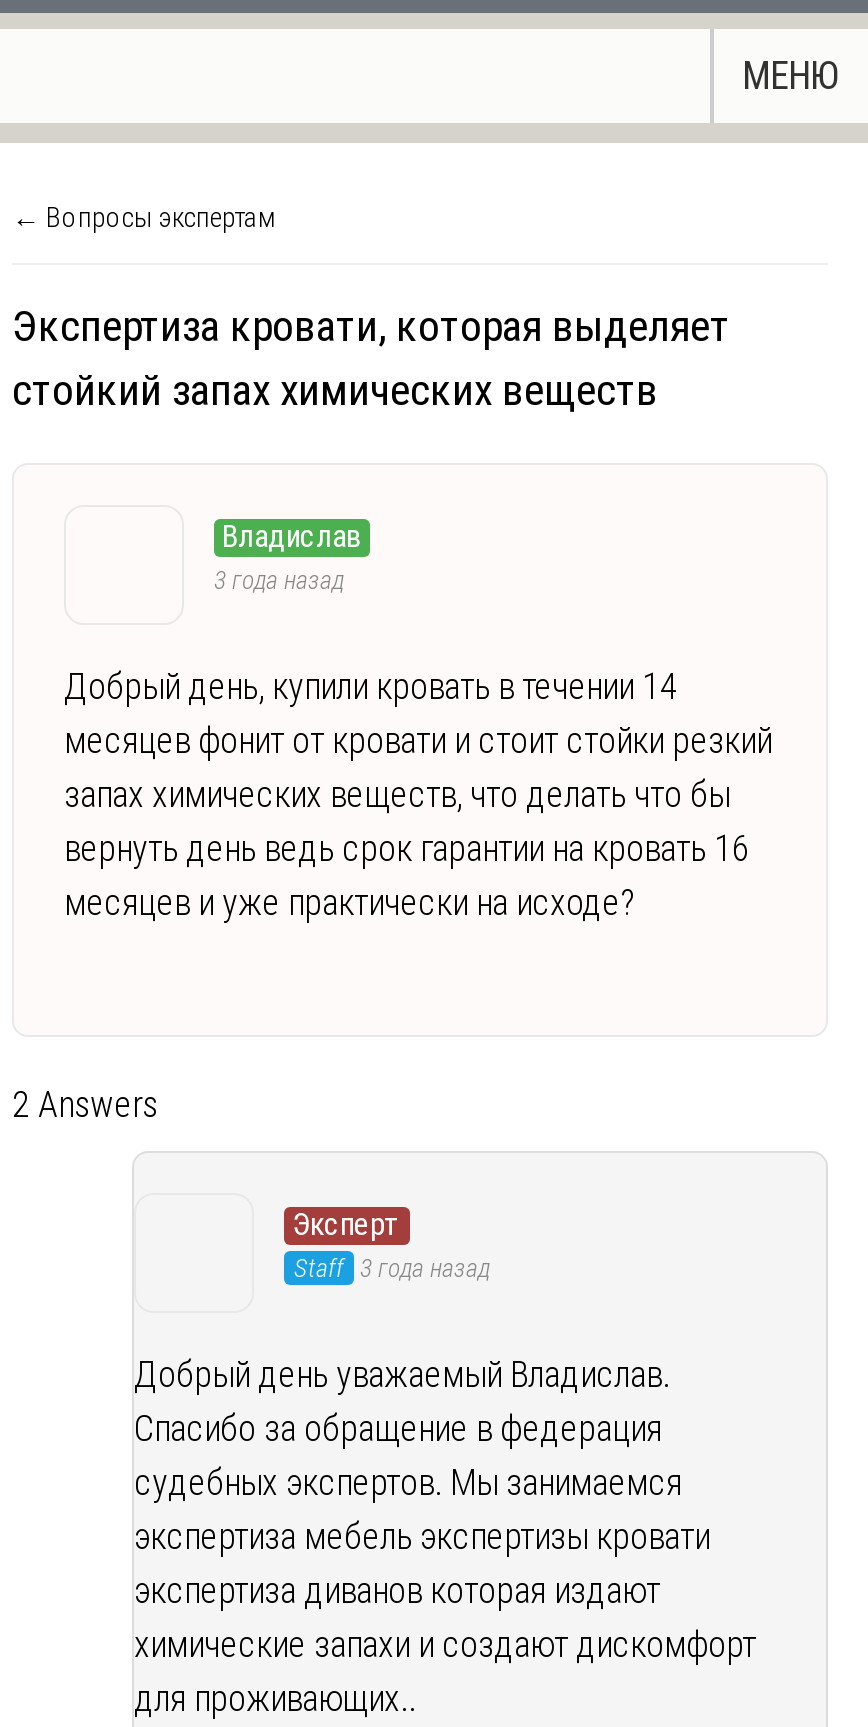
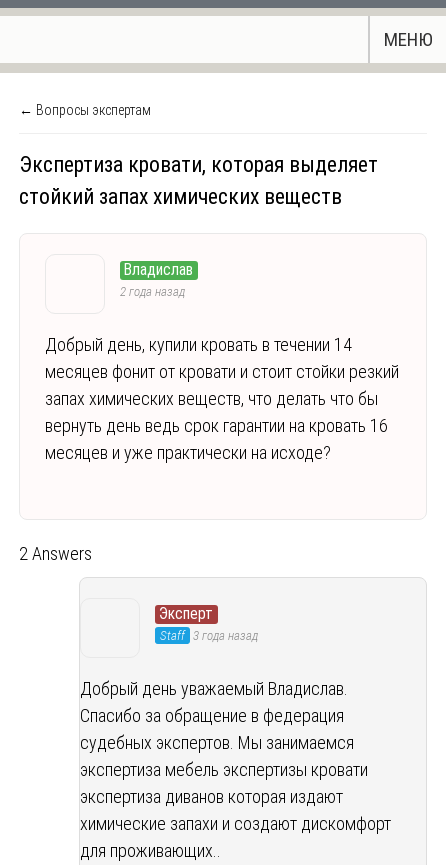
[214,565,344,595] 3 года назад -> [120,284,185,299] 2 года назад

